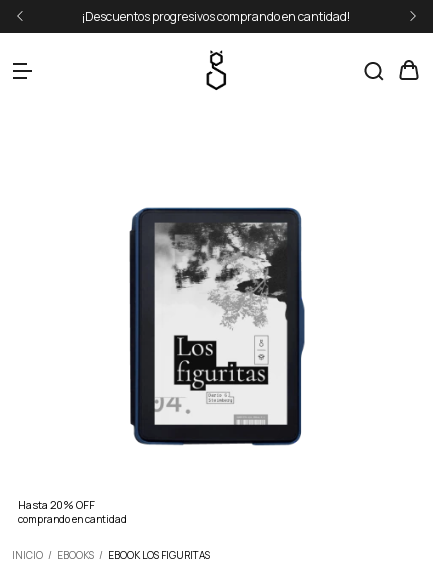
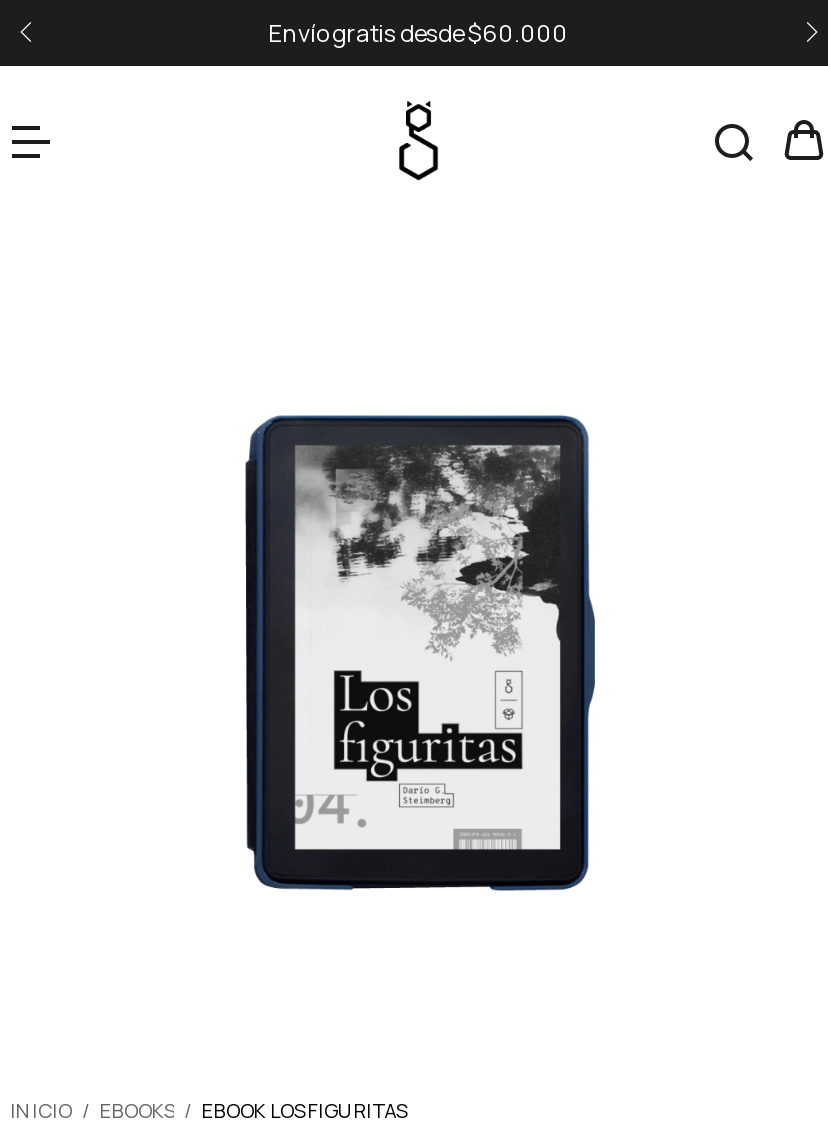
[82,8,350,25] ¡Descuentos progresivos comprando en cantidad! -> [268,16,568,50] Envío gratis desde $60.000
[18,497,127,526] Hasta 20% OFF | comprando en cantidad -> none

